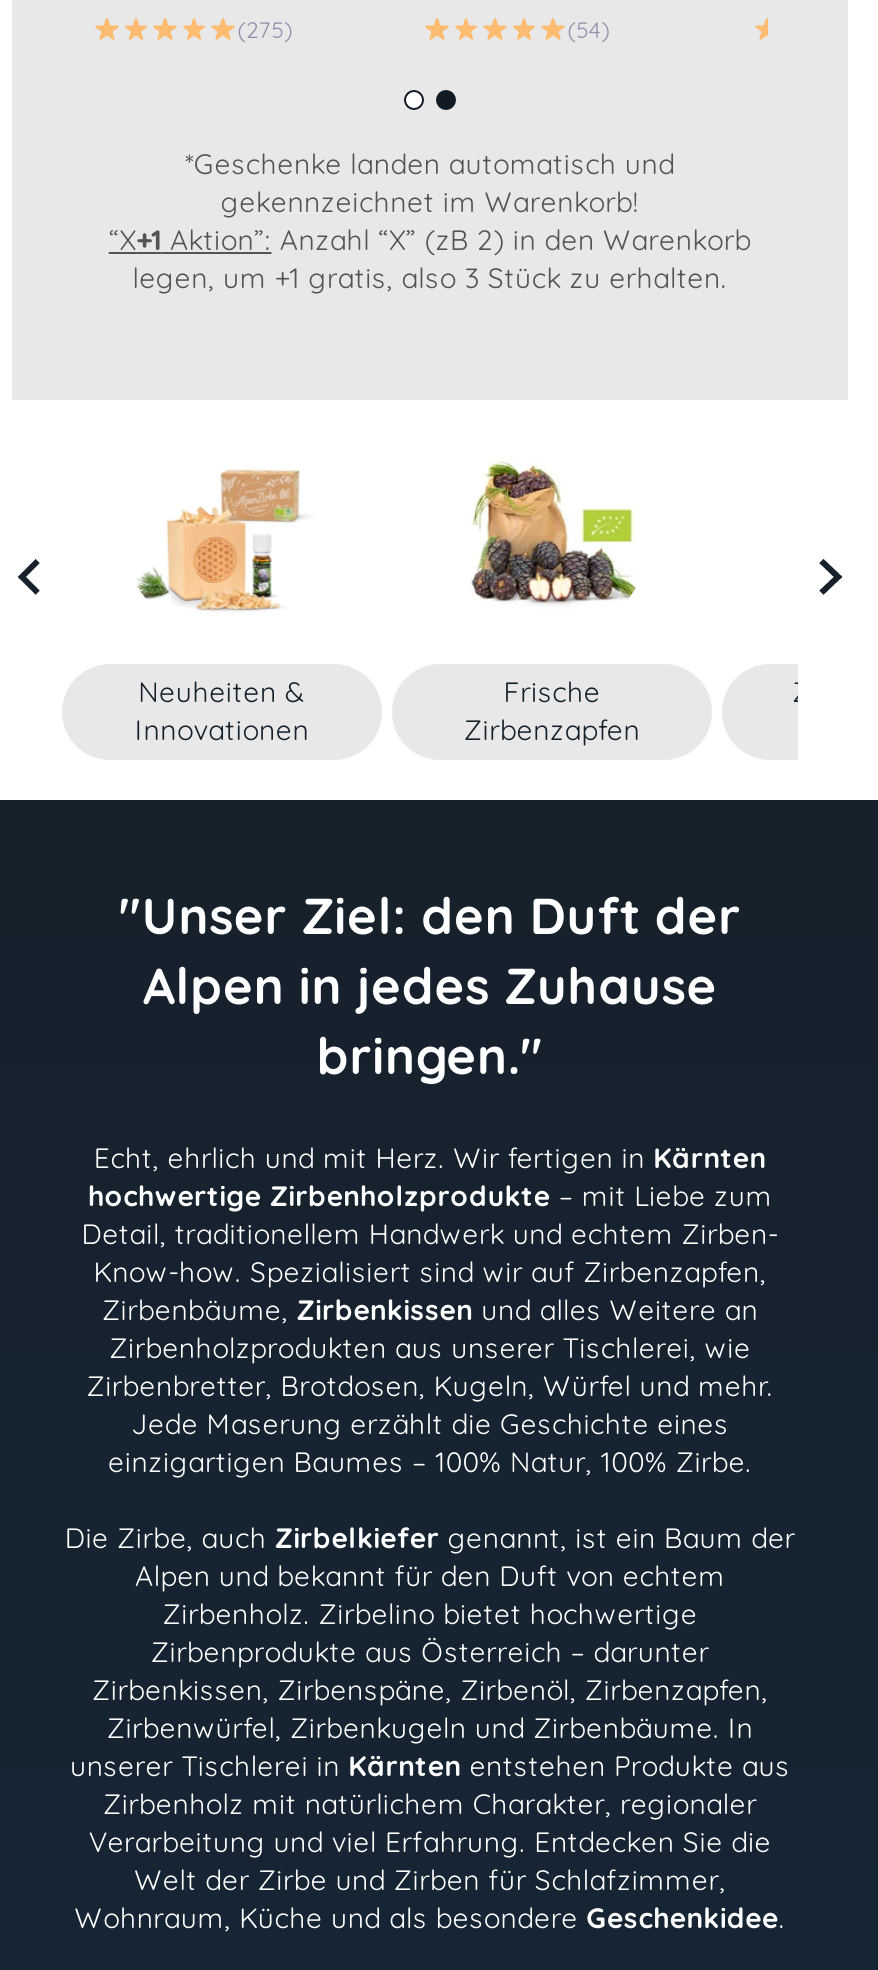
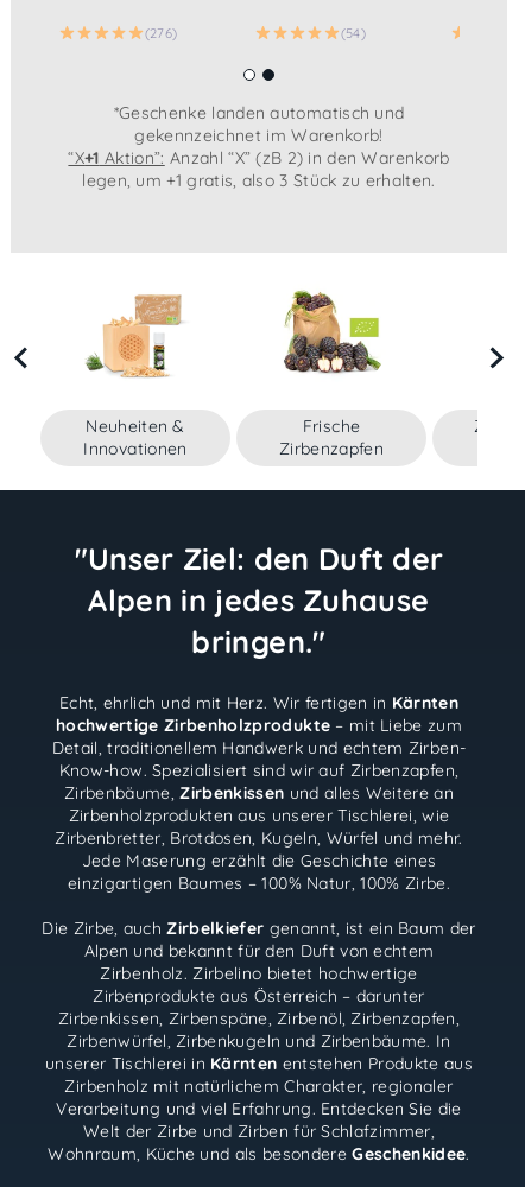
[237,15,293,43] (275) -> [145,24,178,41] (276)

